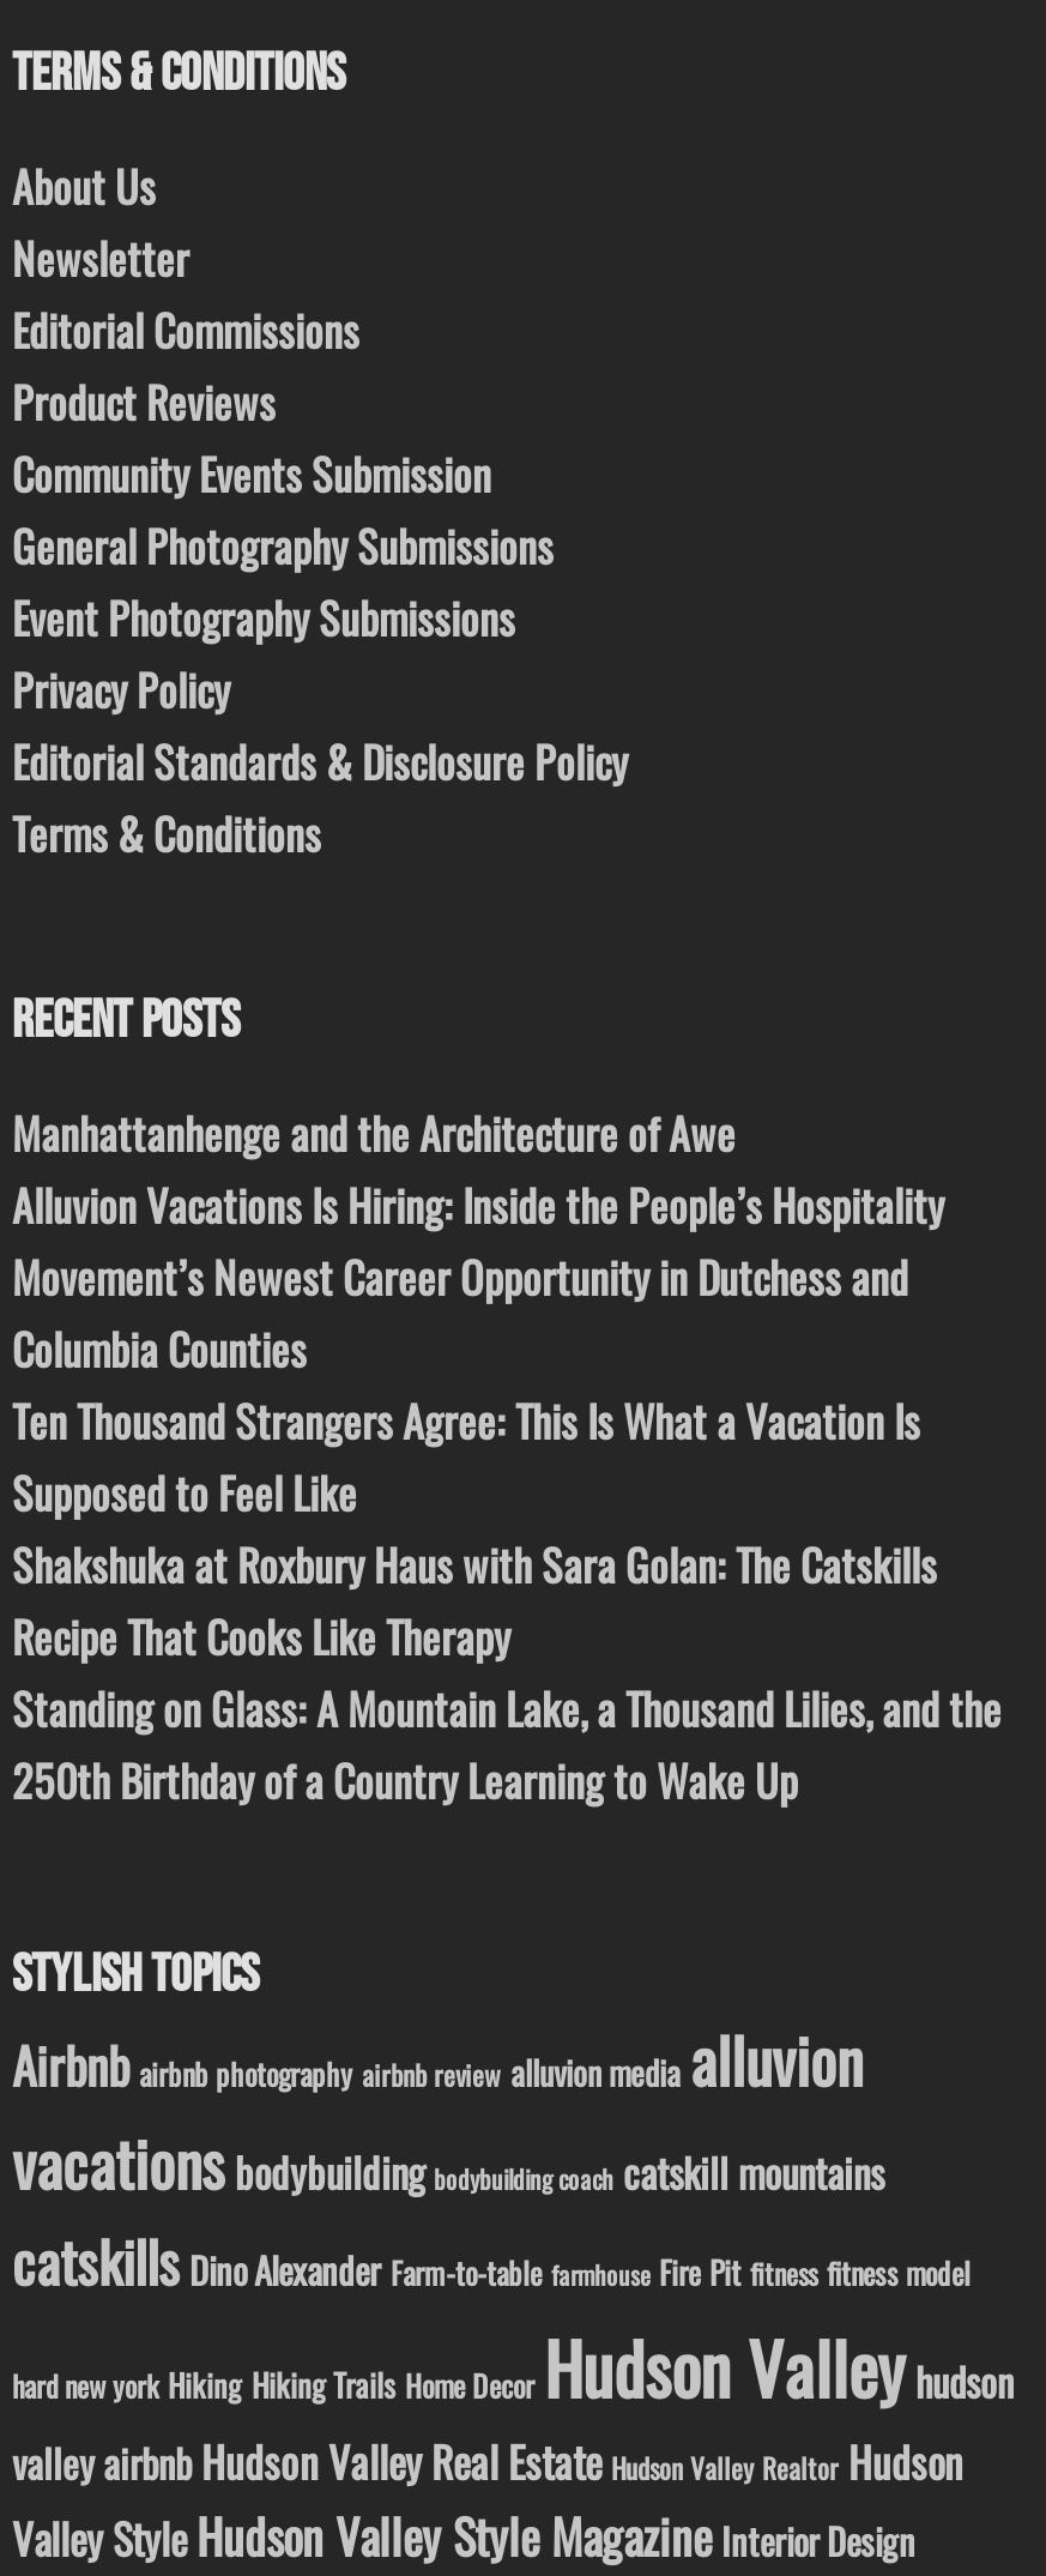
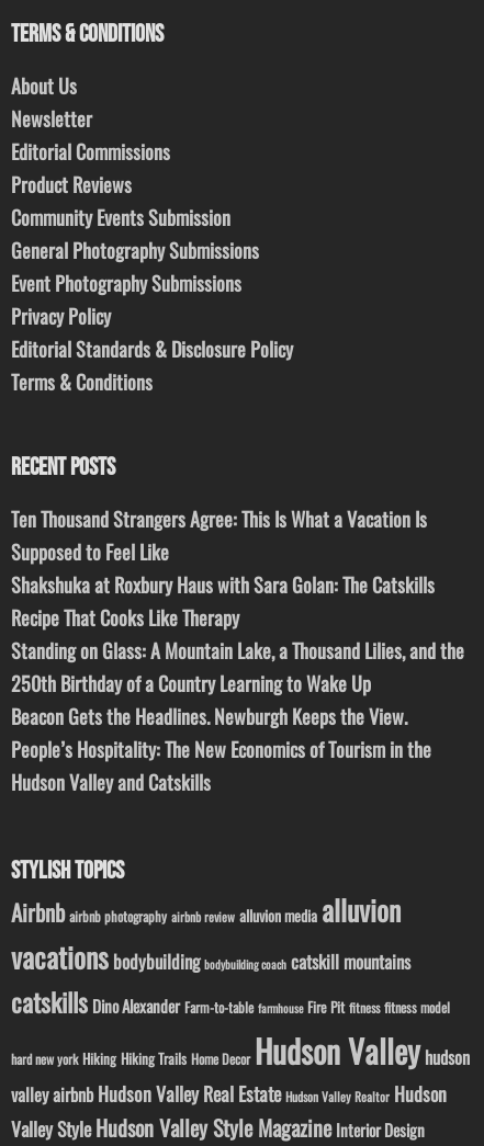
[12,1102,944,1380] Manhattanhenge and the Architecture of Awe | Alluvion Vacations Is Hiring: Inside the People’s Hospitality | Movement’s Newest Career Opportunity in Dutchess and | Columbia Counties -> none
moved [12,1389,1002,1811] -> [11,504,464,697]: Ten Thousand Strangers Agree: This Is What a Vacation Is | Supposed to Feel Like | Shakshuka at Roxbury Haus with Sara Golan: The Catskills | Recipe That Cooks Like Therapy | Standing on Glass: A Mountain Lake, a Thousand Lilies, and the | 250th Birthday of a Country Learning to Wake Up
none -> [11,702,431,796] Beacon Gets the Headlines. Newburgh Keeps the View. | People’s Hospitality: The New Economics of Tourism in the | Hudson Valley and Catskills

